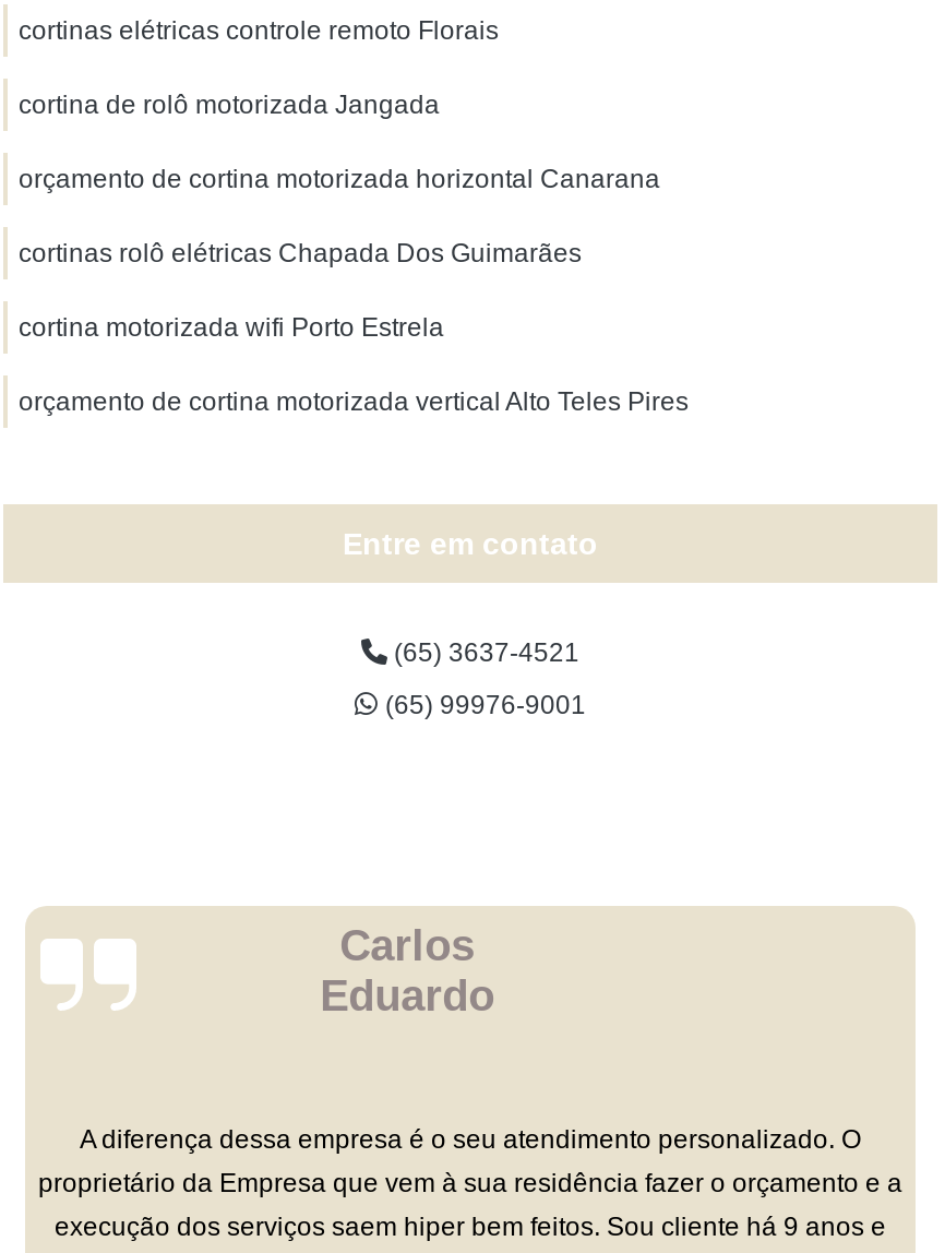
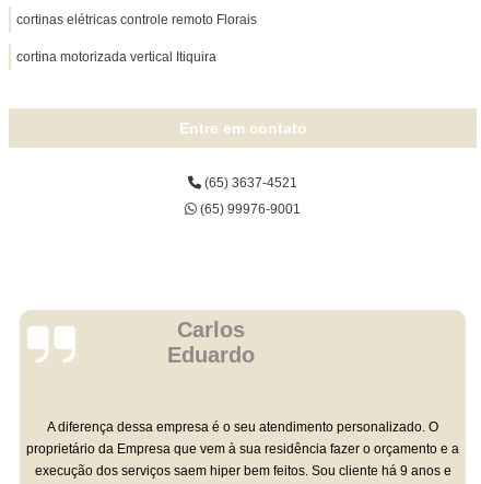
[19,89,689,417] cortina de rolô motorizada Jangada | orçamento de cortina motorizada horizontal Canarana | cortinas rolô elétricas Chapada Dos Guimarães | cortina motorizada wifi Porto Estrela | orçamento de cortina motorizada vertical Alto Teles Pires -> [16,49,216,65] cortina motorizada vertical Itiquira

